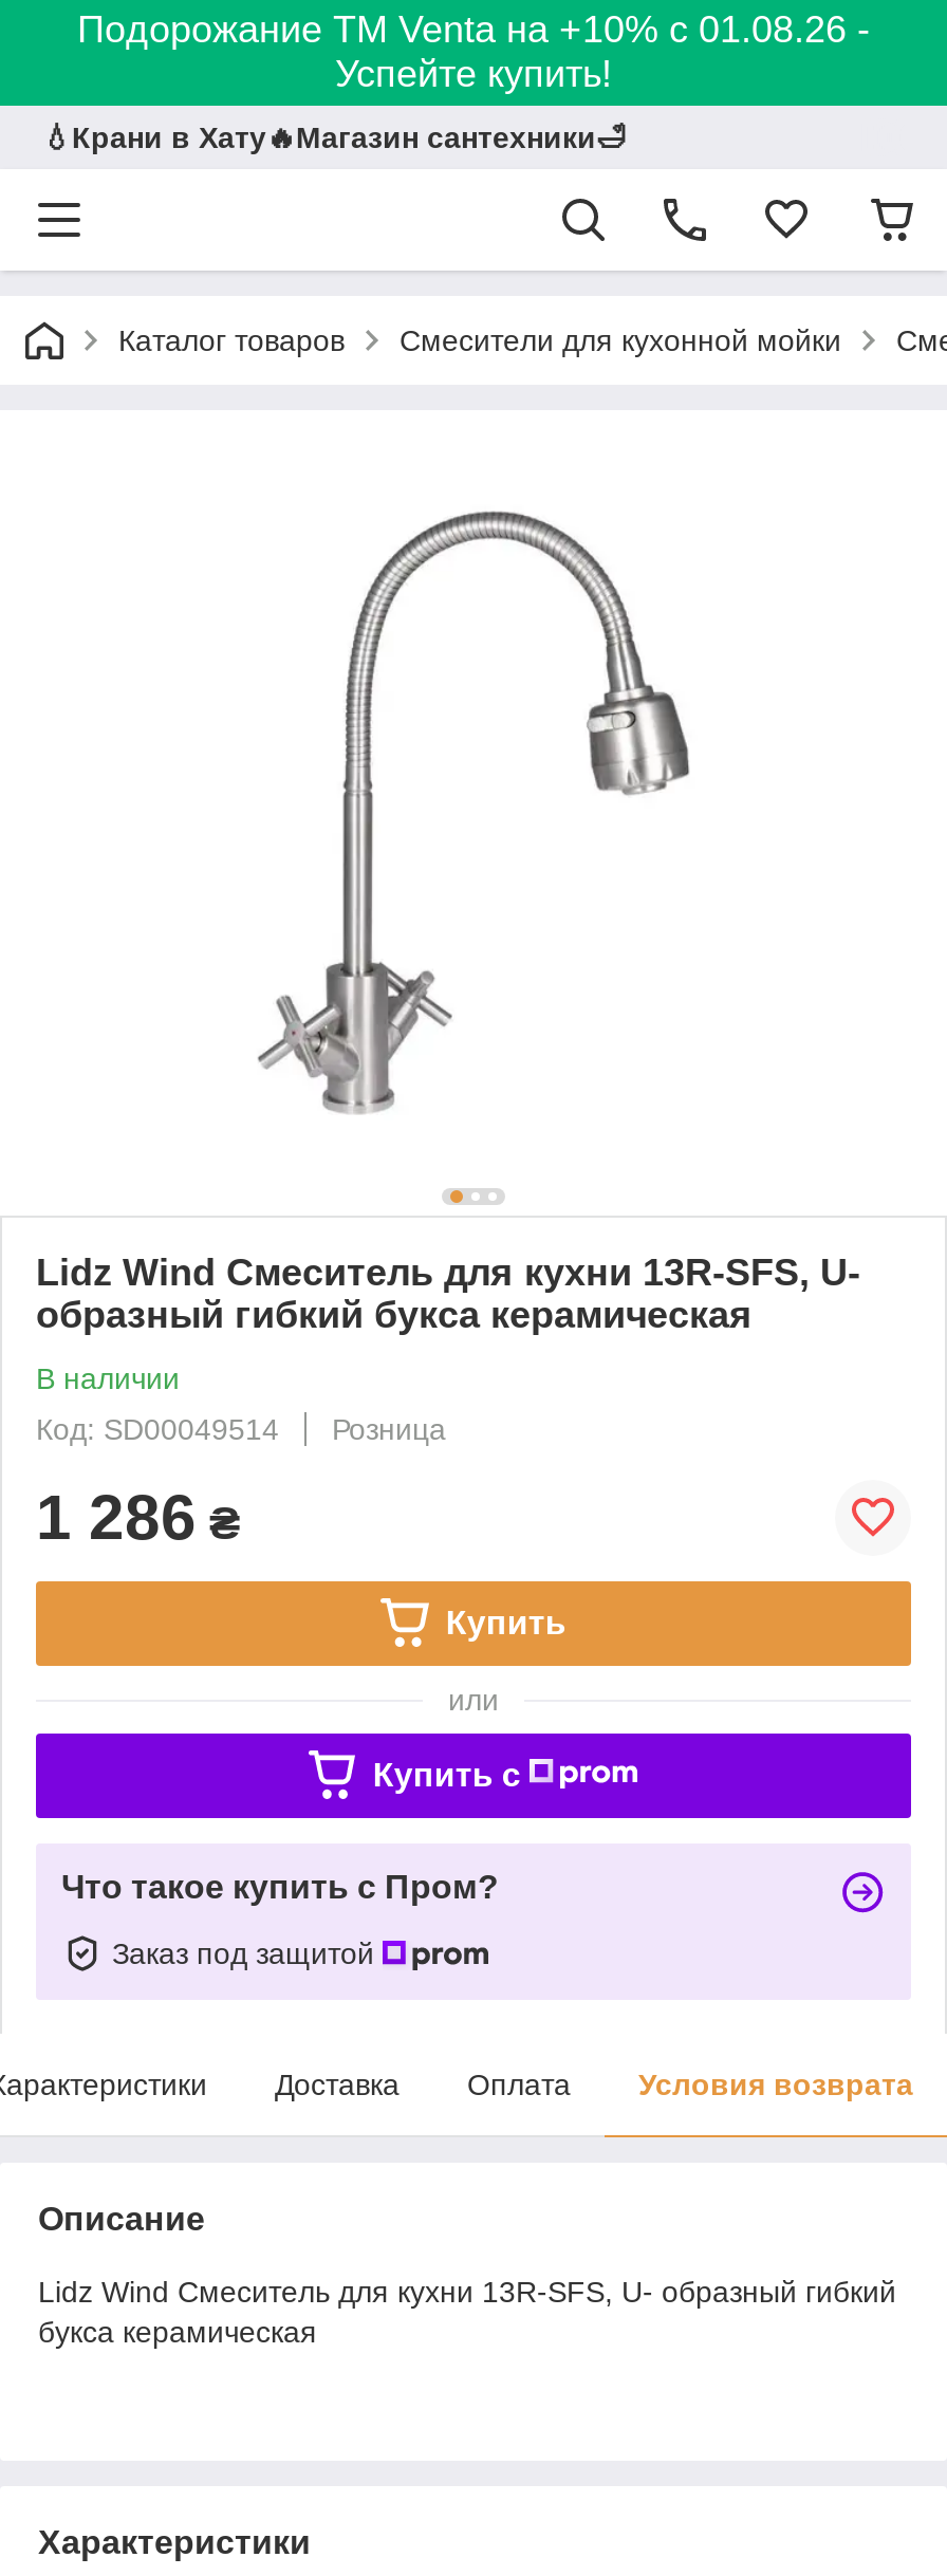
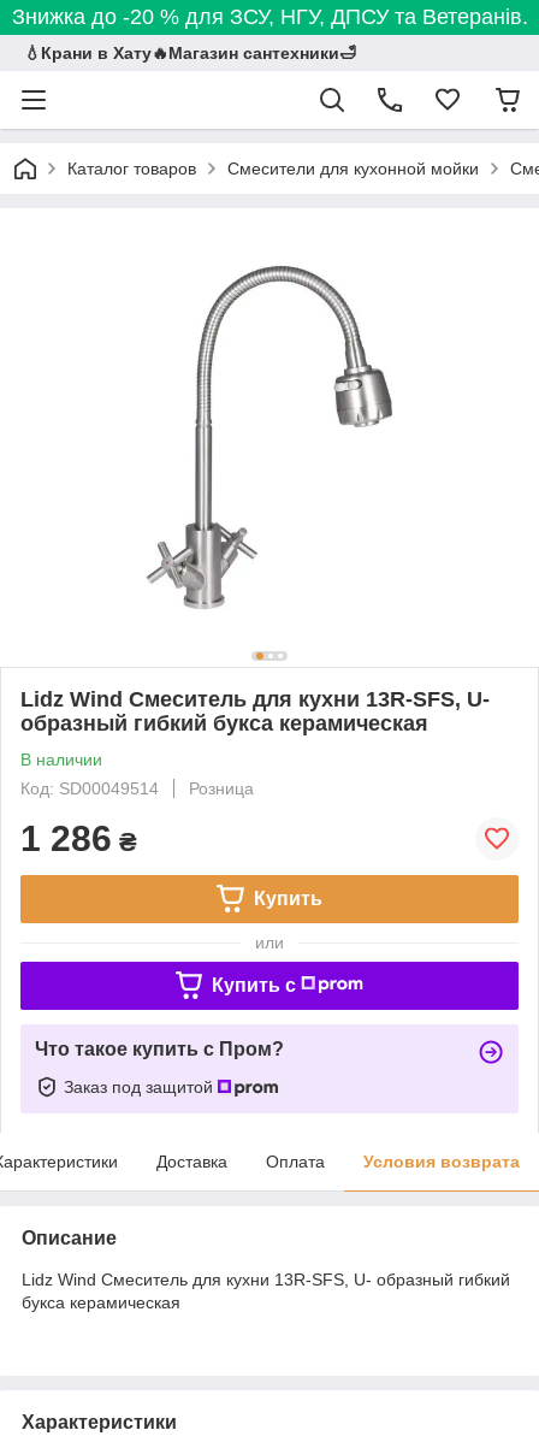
[77,8,870,95] Подорожание ТМ Venta на +10% с 01.08.26 - | Успейте купить! -> [11,5,528,29] Знижка до -20 % для ЗСУ, НГУ, ДПСУ та Ветеранів.

